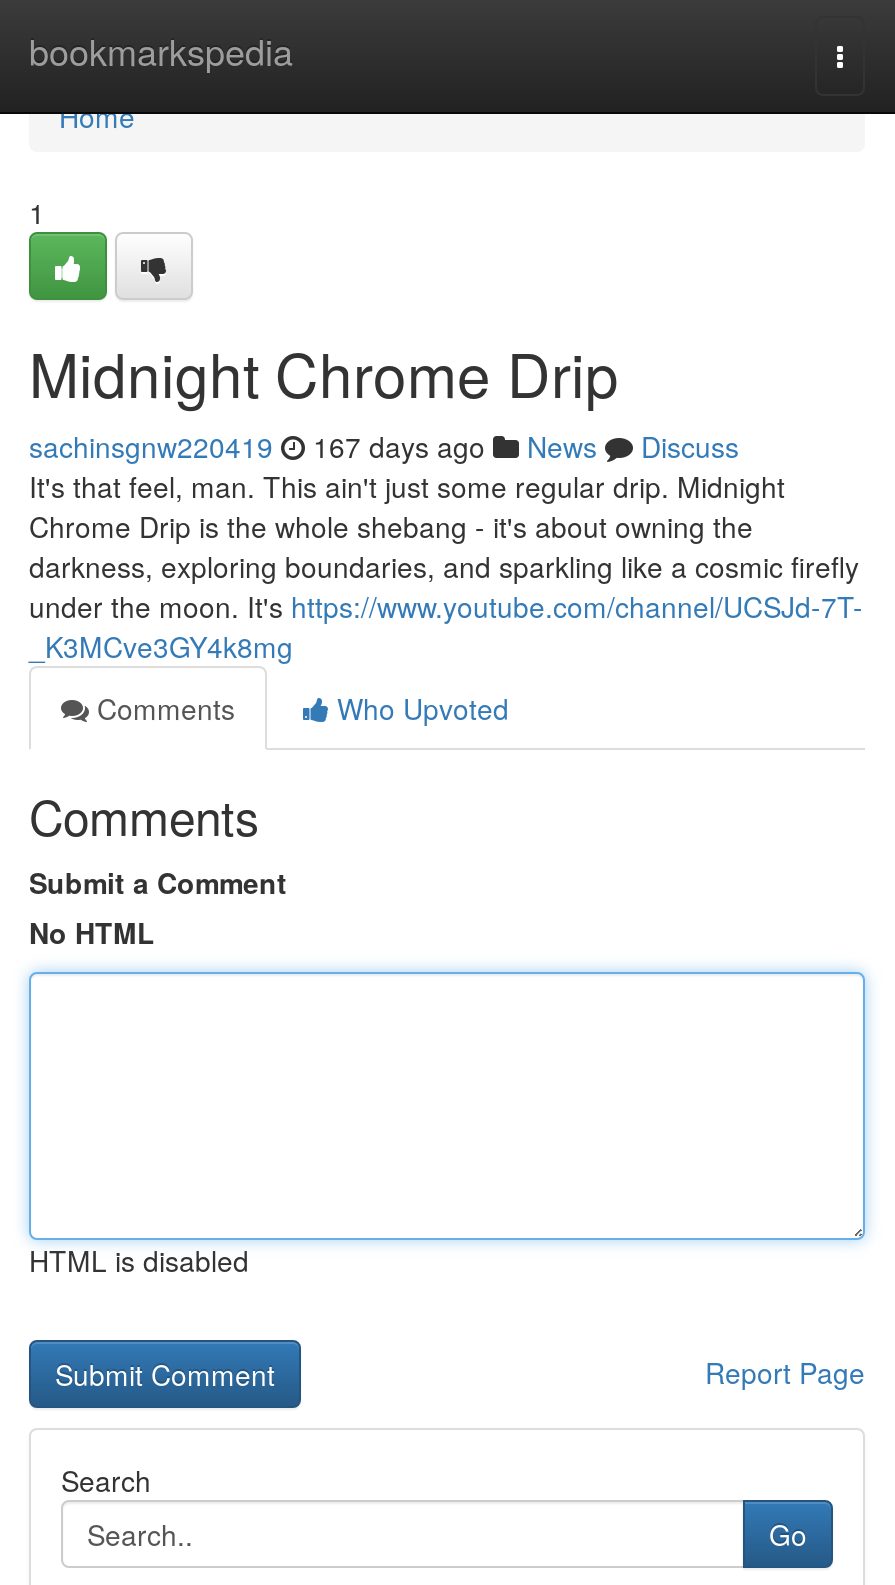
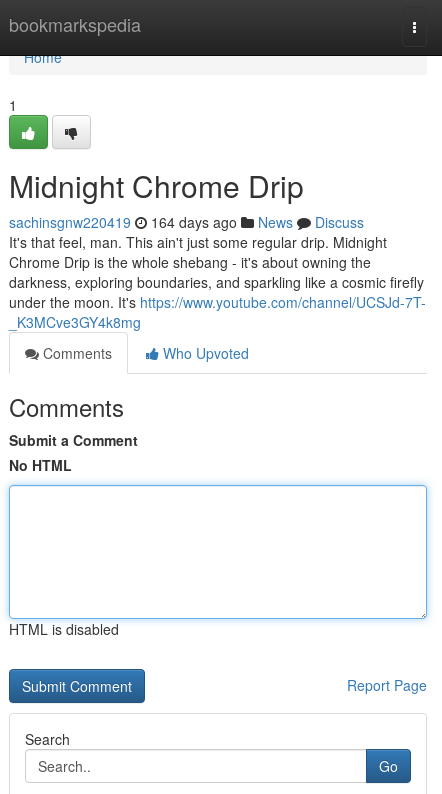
[29,426,739,466] sachinsgnw220419 167 days ago News Discuss -> [9,212,364,232] sachinsgnw220419 164 days ago News Discuss

